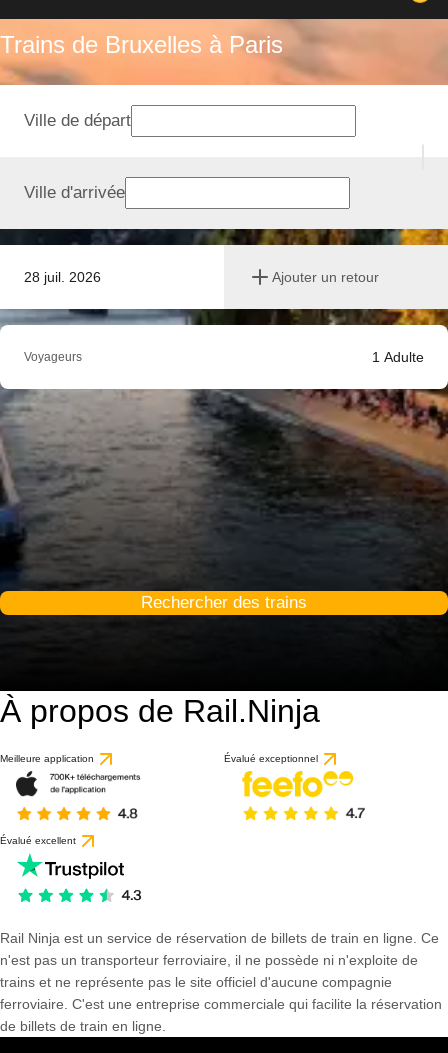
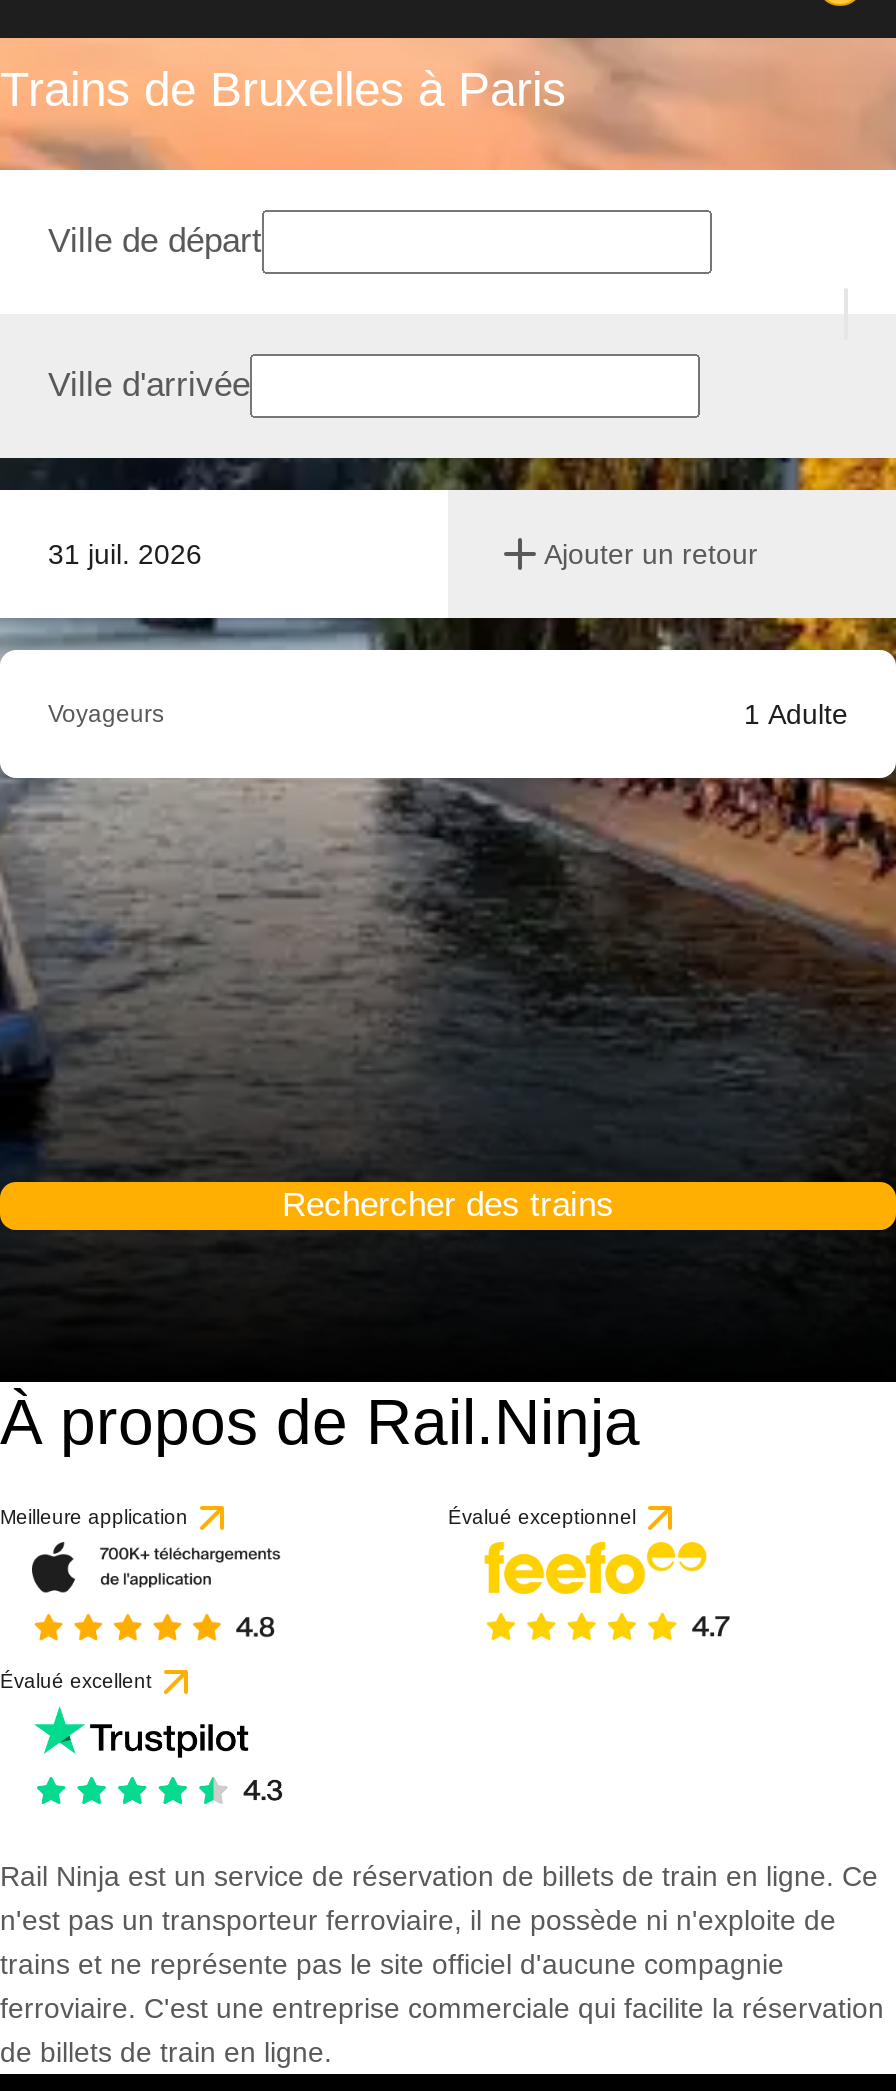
[24,269,101,285] 28 juil. 2026 -> [48,538,202,570] 31 juil. 2026

